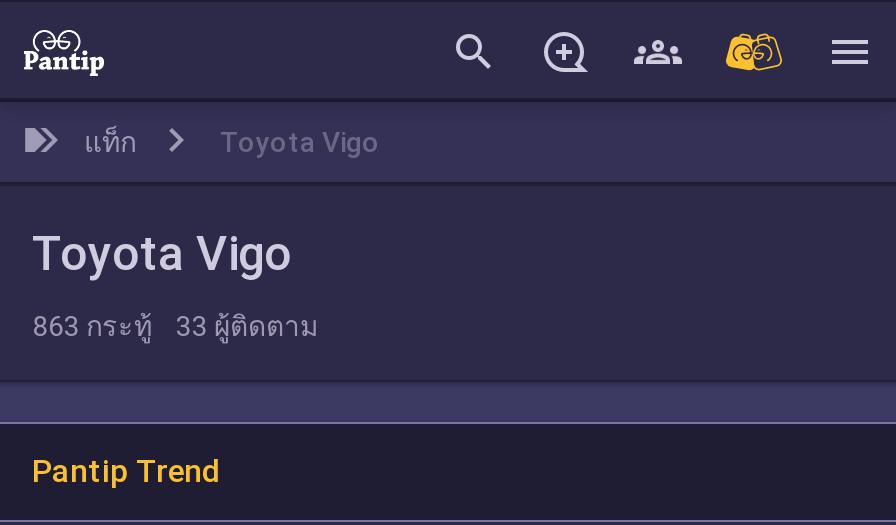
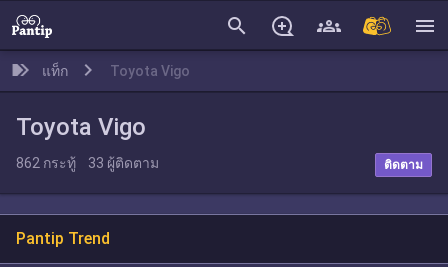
[32,310,318,342] 863กระทู้ 33ผู้ติดตาม -> [16,155,159,171] 862กระทู้ 33ผู้ติดตาม
none -> [384,158,423,172] ติดตาม

